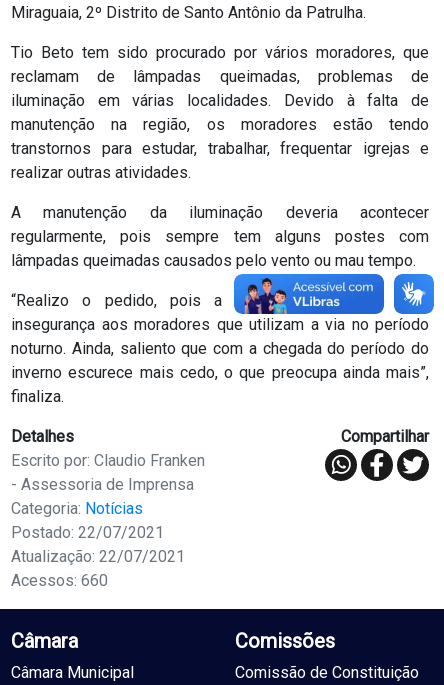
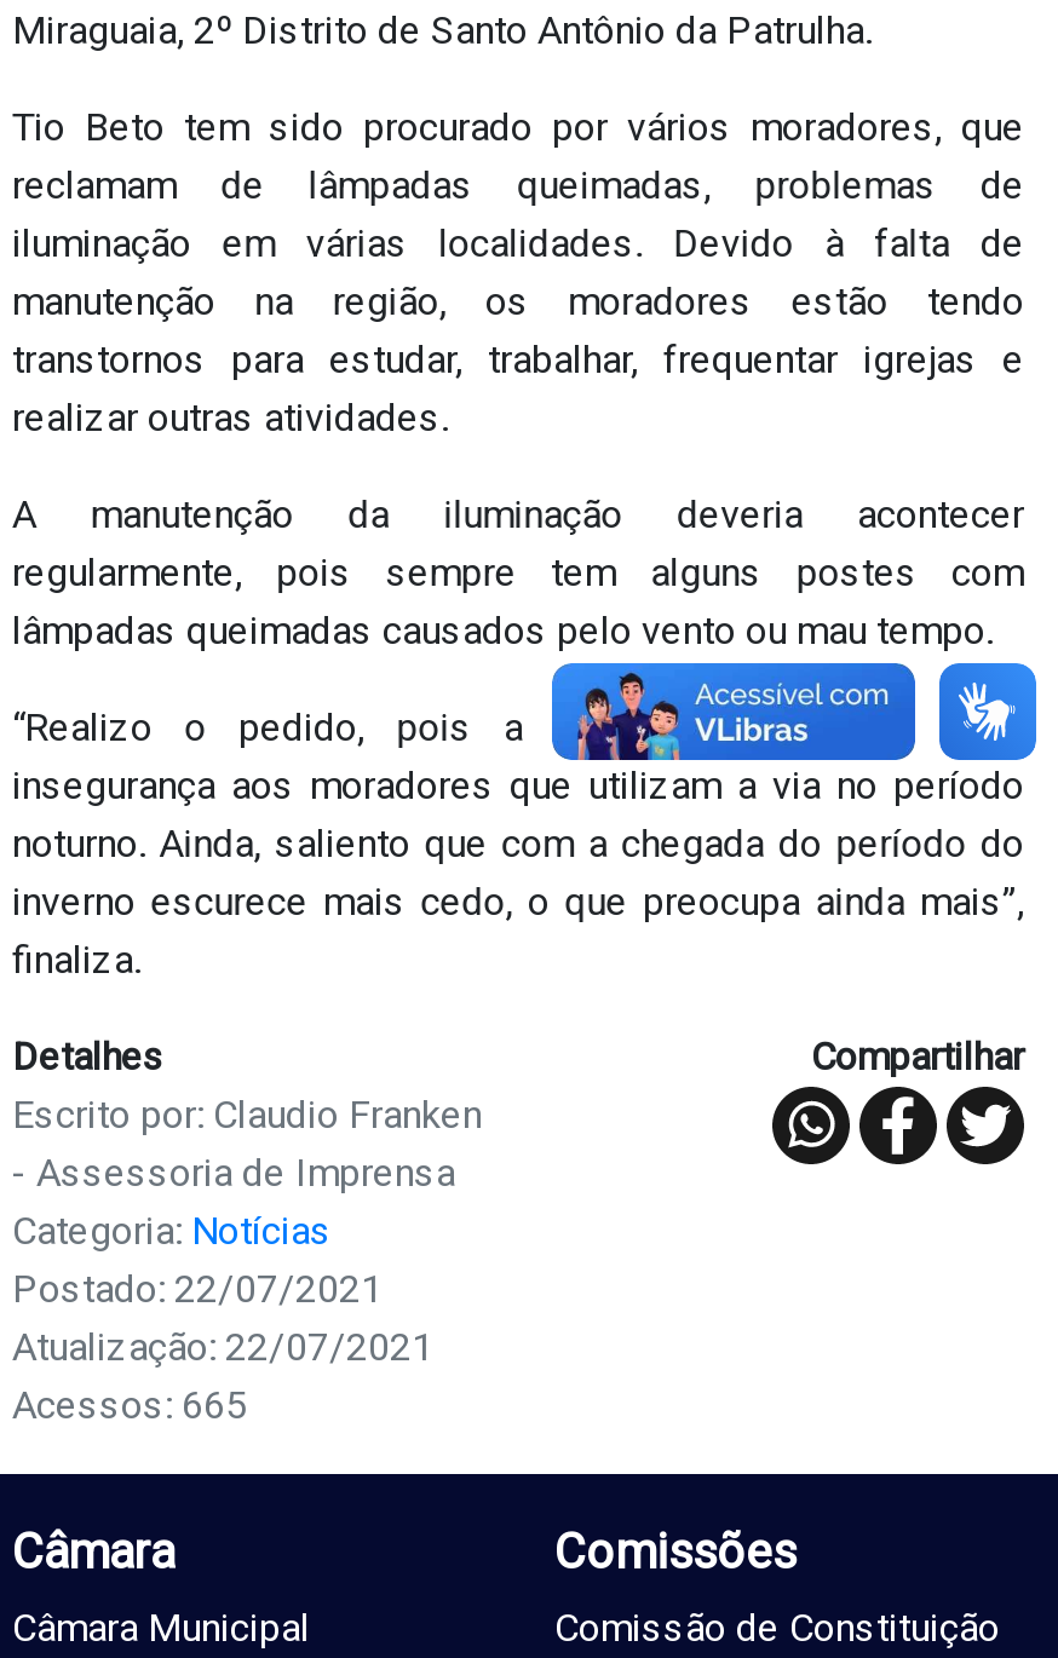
[11,571,108,590] Acessos: 660 -> [12,1383,247,1429] Acessos: 665

